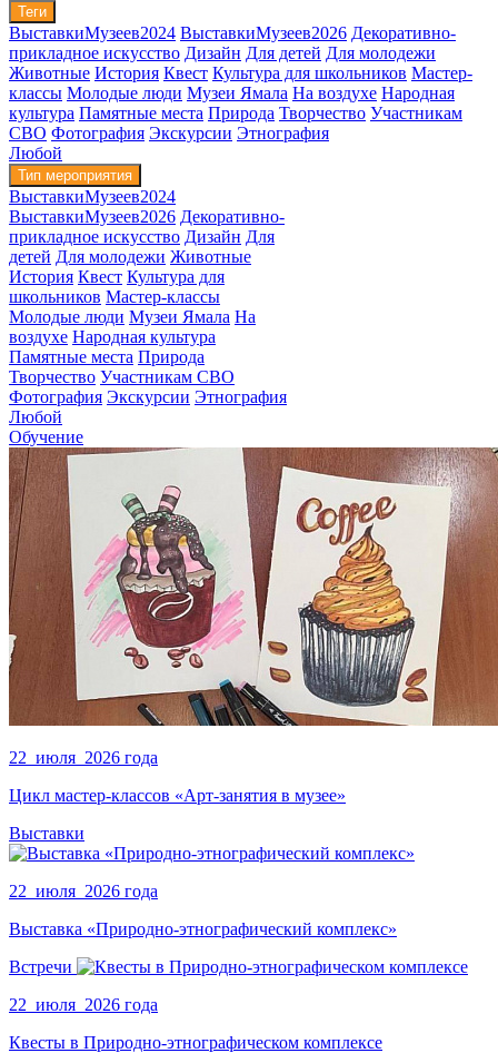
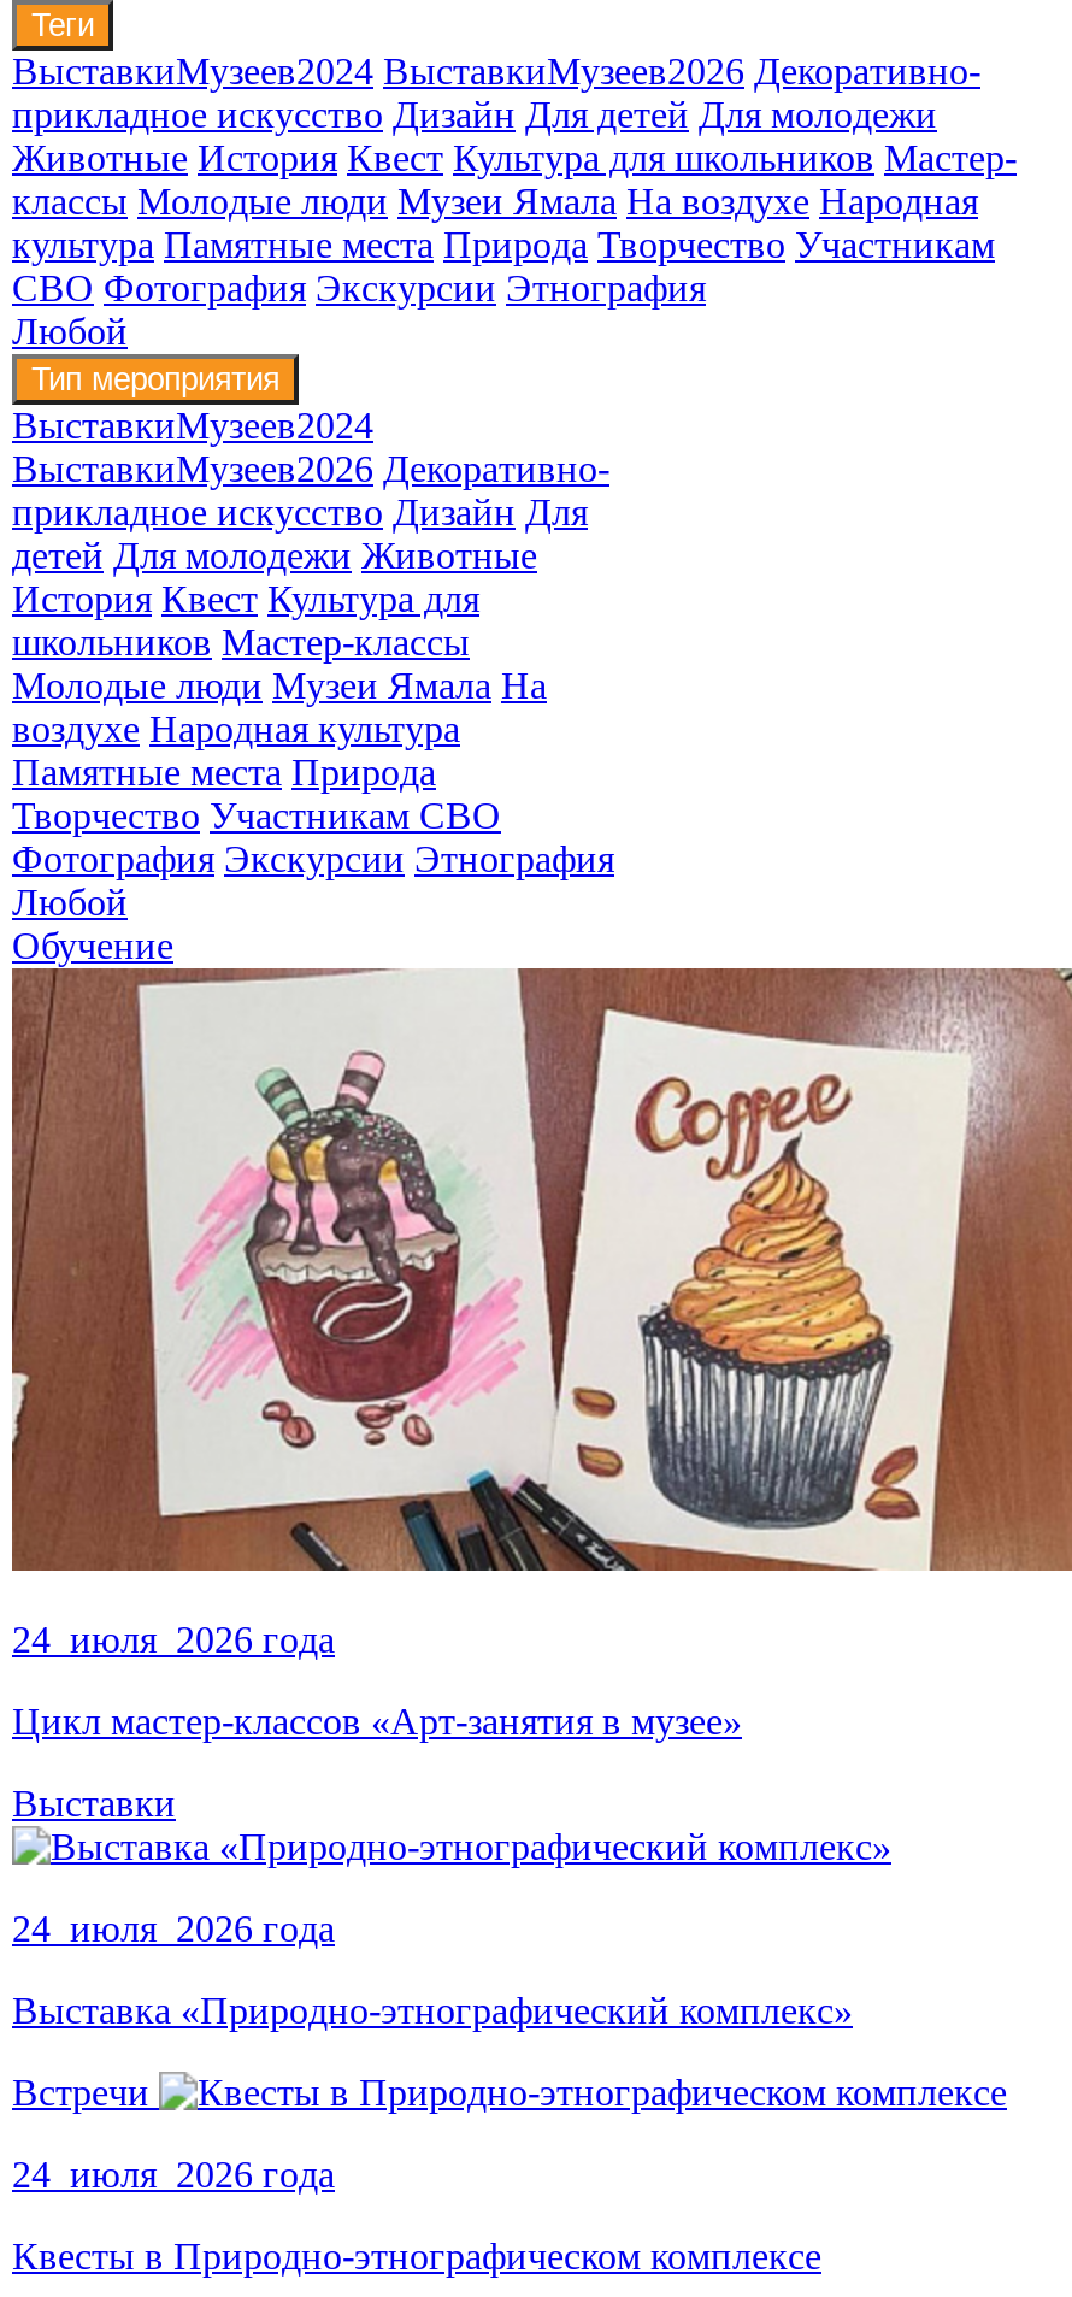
[9,748,158,767] 22 июля 2026 года -> [12,1620,335,1661] 24 июля 2026 года
[9,882,158,901] 22 июля 2026 года -> [12,1909,335,1950] 24 июля 2026 года
[9,996,158,1014] 22 июля 2026 года -> [12,2155,335,2196] 24 июля 2026 года

